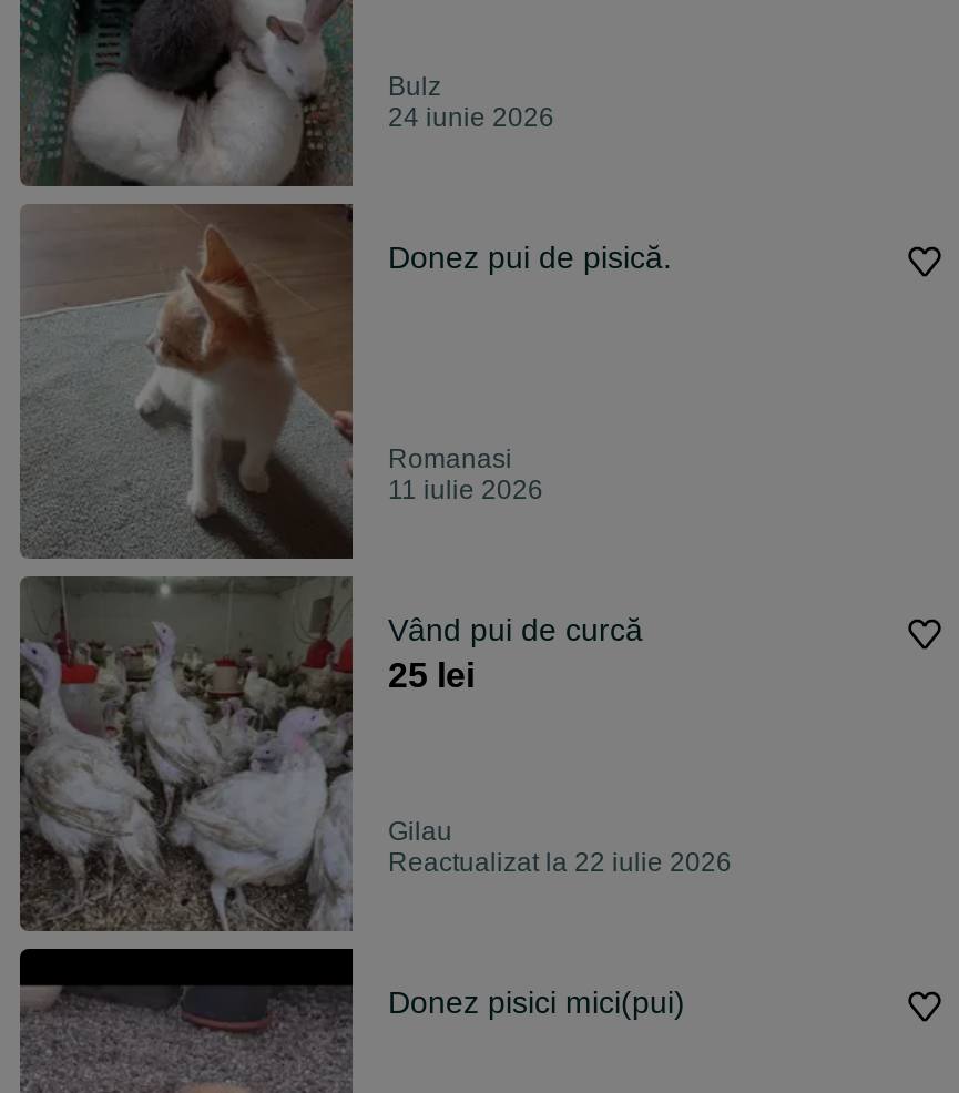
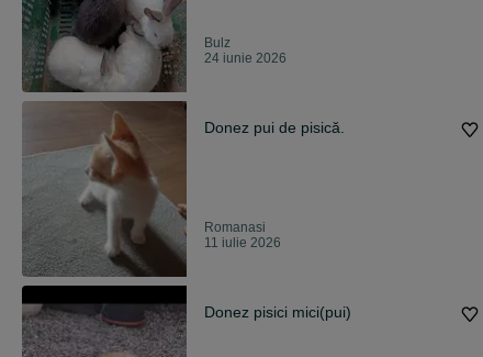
[20,576,643,931] [image] | Vând pui de curcă | 25 lei -> none
[388,817,732,879] Gilau | Reactualizat la 22 iulie 2026 -> none

